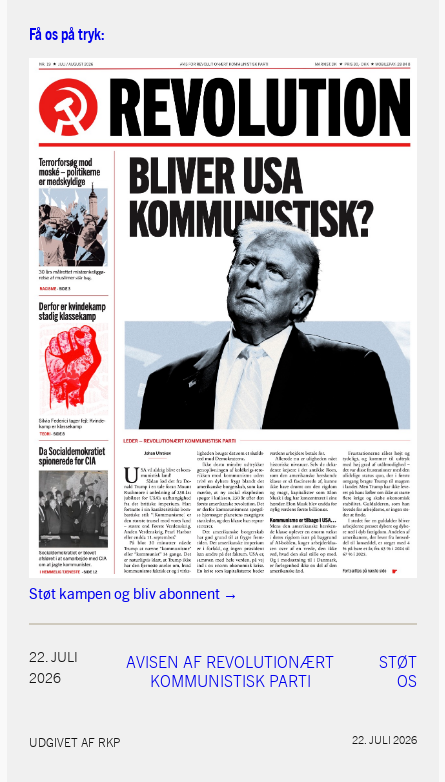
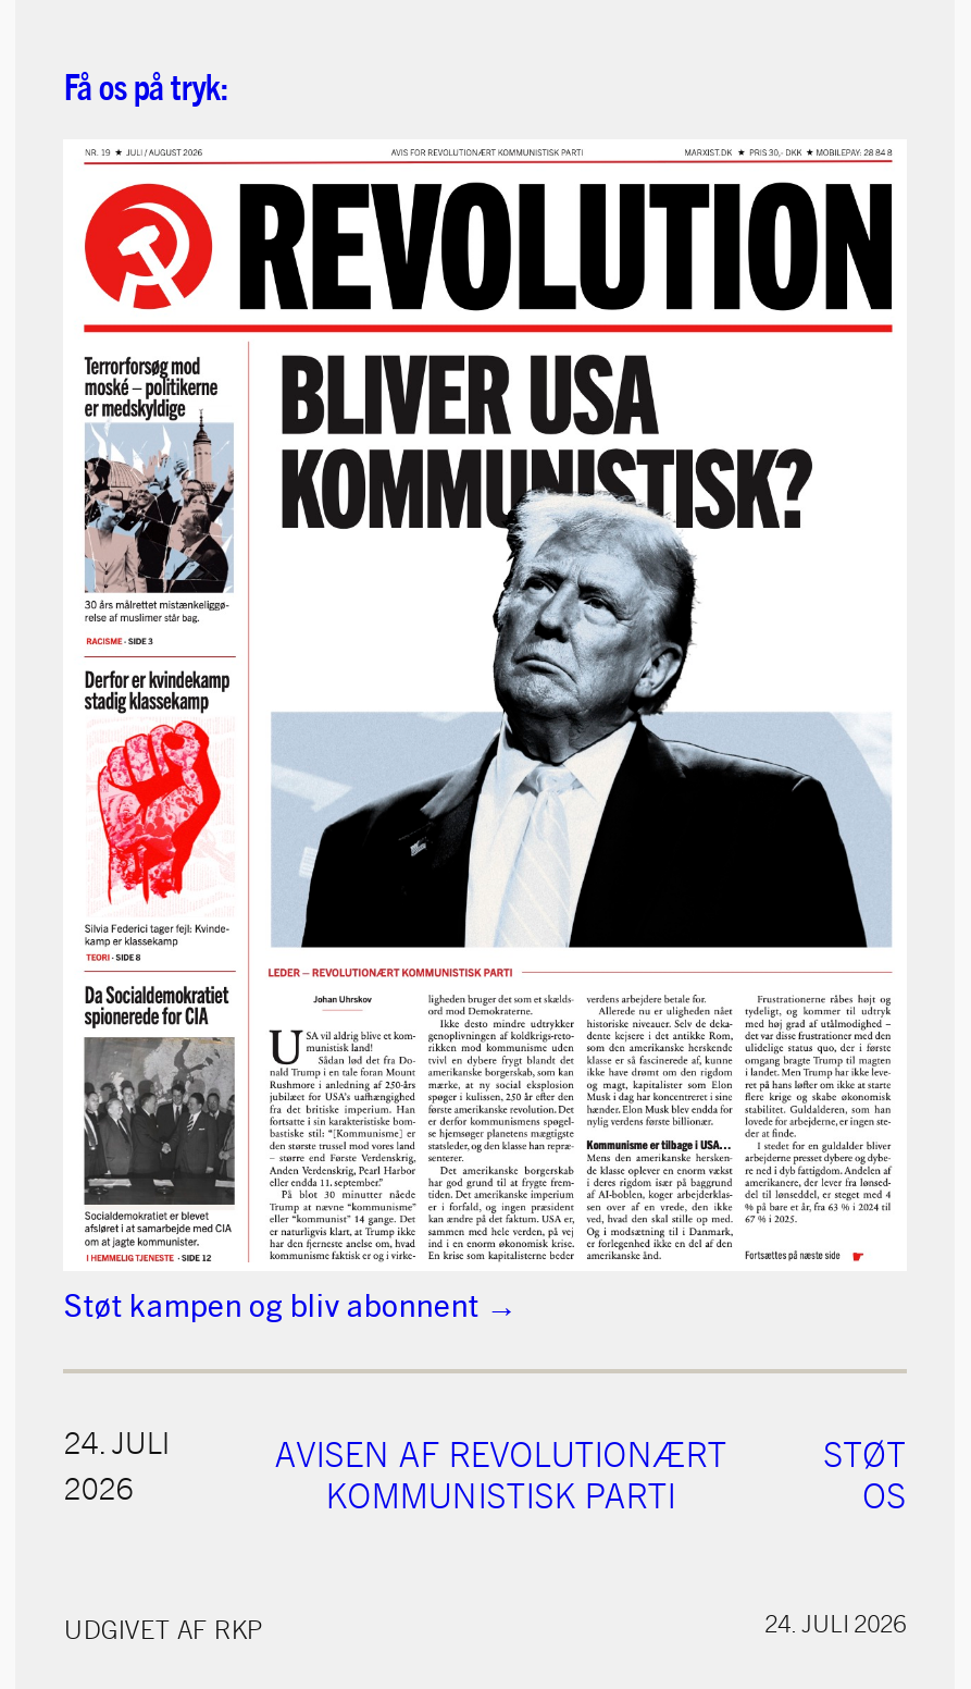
[29,647,78,665] 22. JULI -> [64,1421,170,1460] 24. JULI
[352,732,417,746] 22. JULI 2026 -> [765,1606,906,1637] 24. JULI 2026

